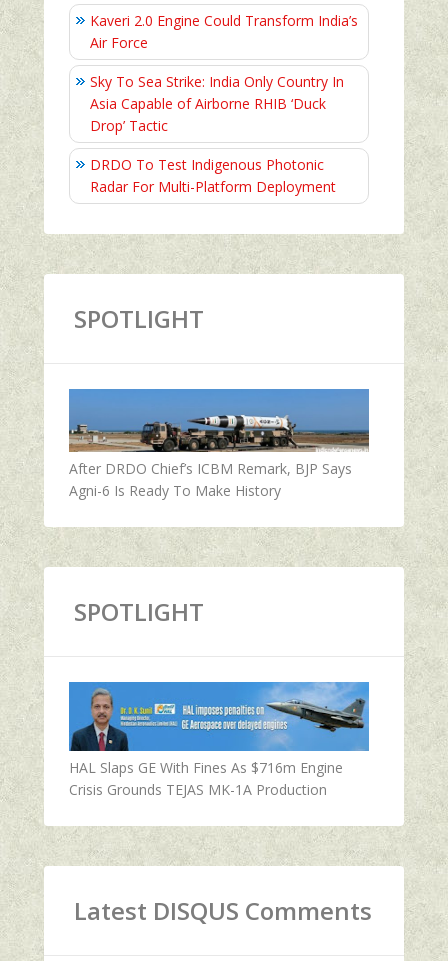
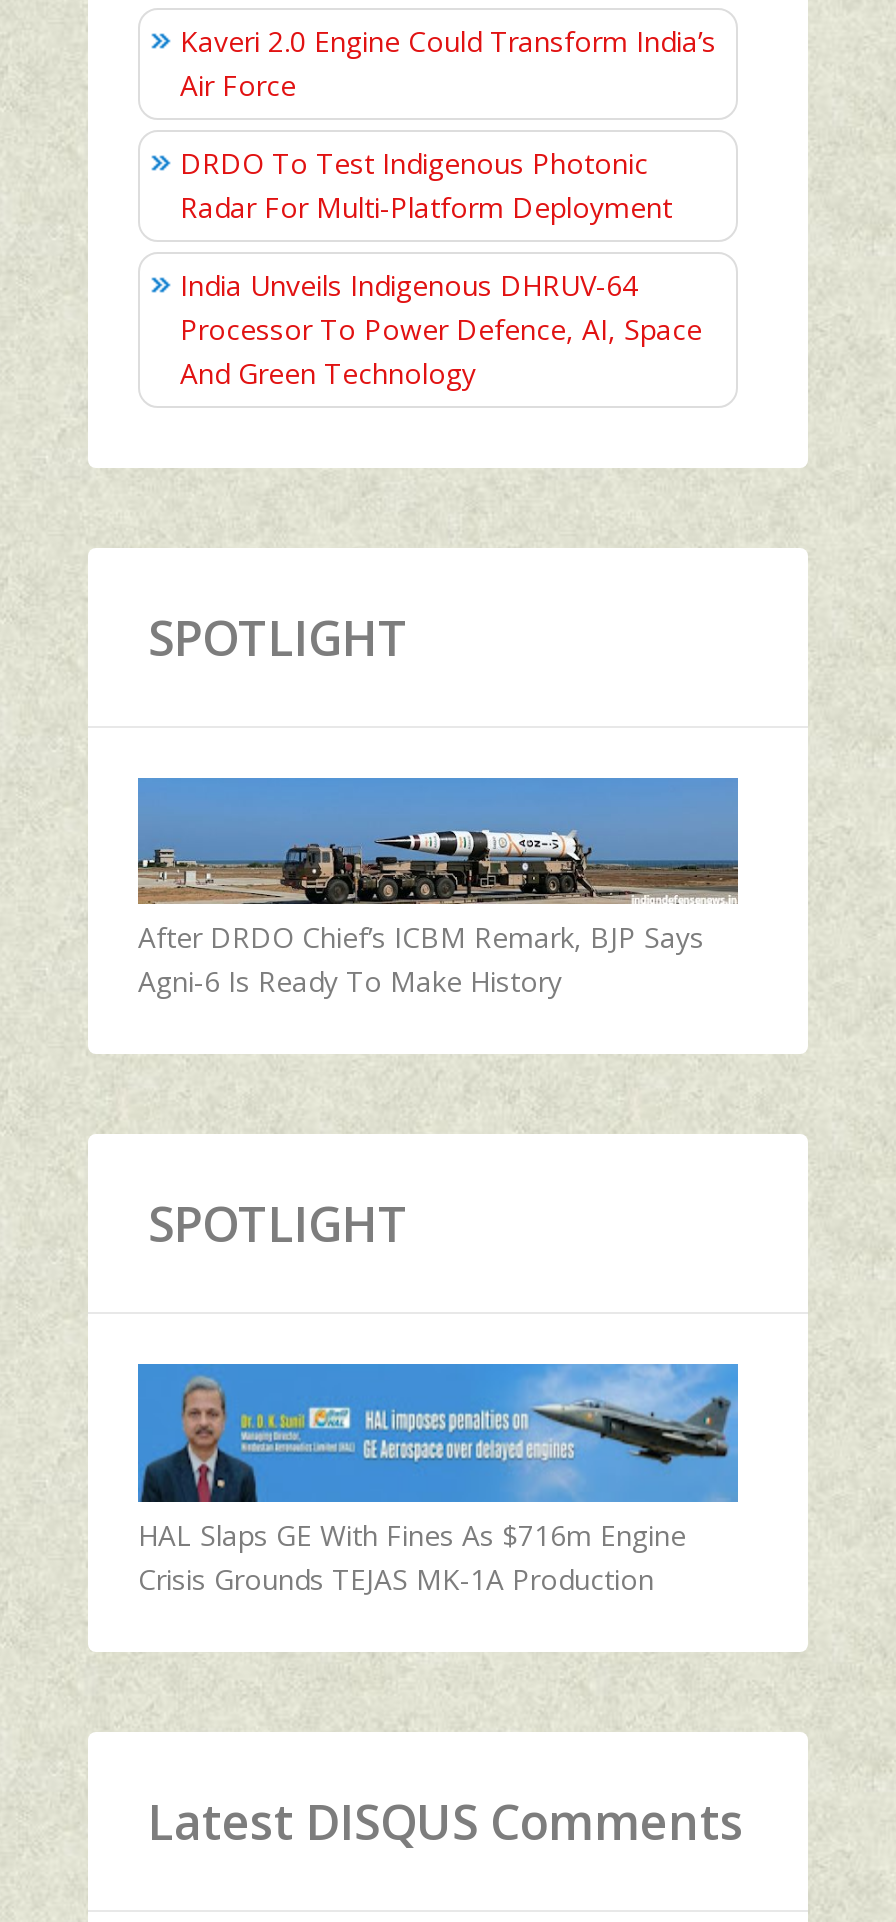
[90,72,344,135] Sky To Sea Strike: India Only Country In | Asia Capable of Airborne RHIB ‘Duck | Drop’ Tactic -> none
moved [90,155,336,196] -> [180,144,672,226]: DRDO To Test Indigenous Photonic | Radar For Multi-Platform Deployment
none -> [180,266,702,392] India Unveils Indigenous DHRUV-64 | Processor To Power Defence, AI, Space | And Green Technology

